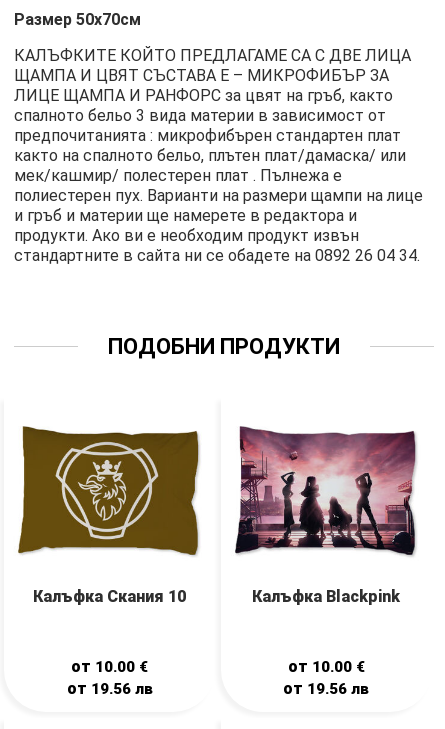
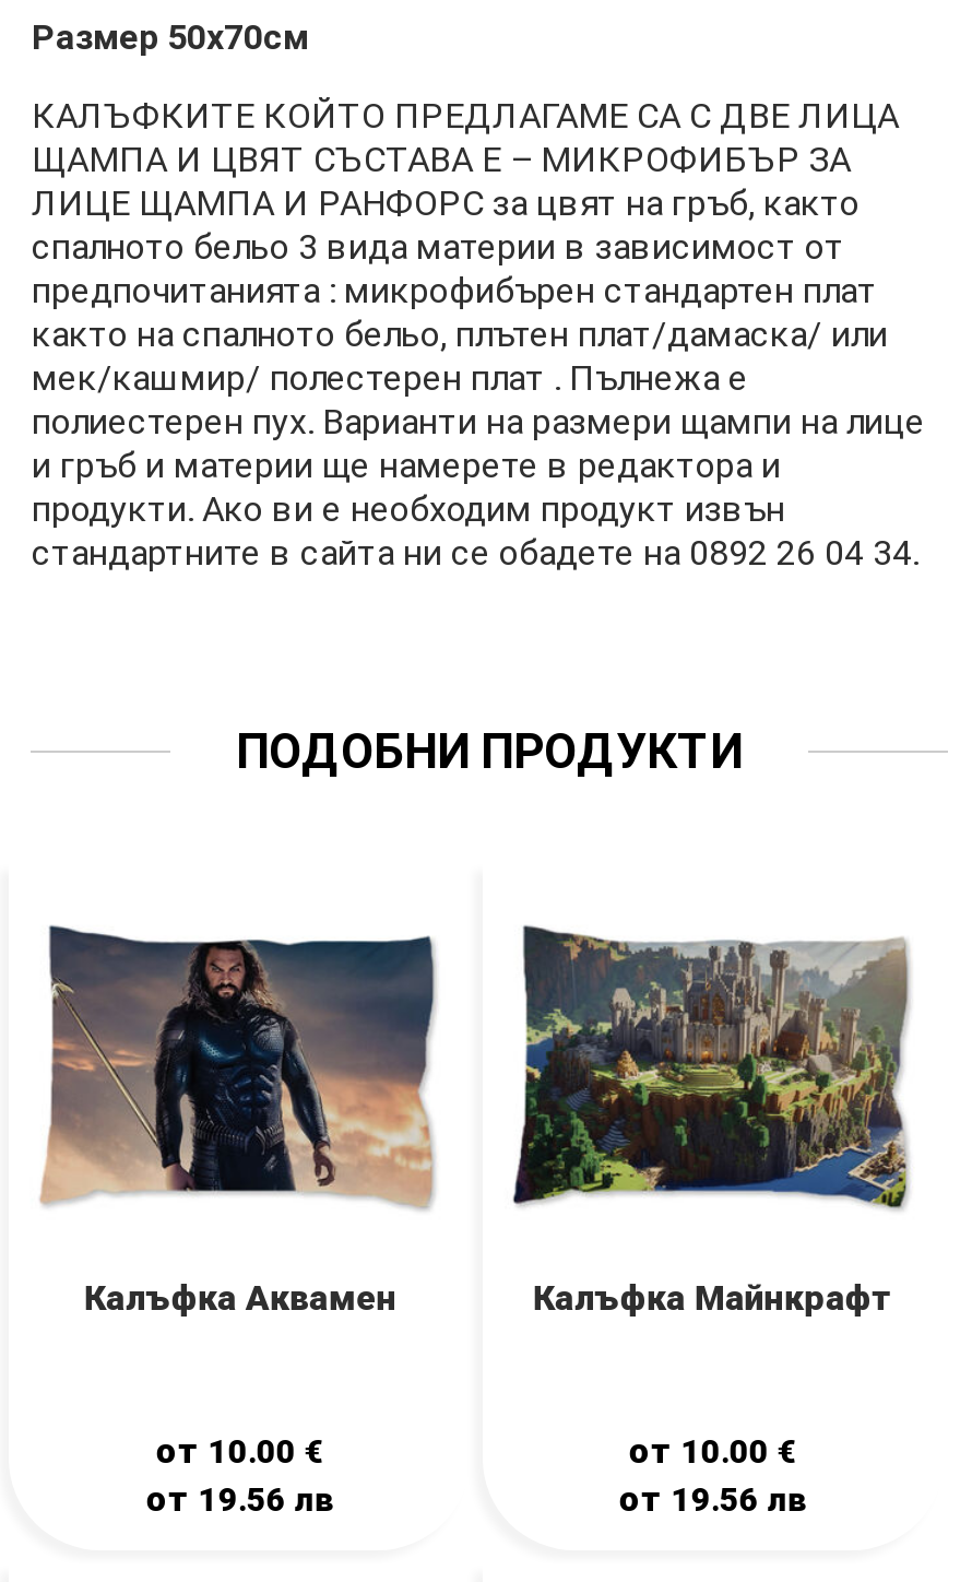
[18,427,198,606] [image] | Калъфка Скания 10 -> [42,925,432,1318] [image] | Калъфка Аквамен
[240,428,415,606] [image] | Калъфка Blackpink -> [524,928,909,1318] [image] | Калъфка Майнкрафт

